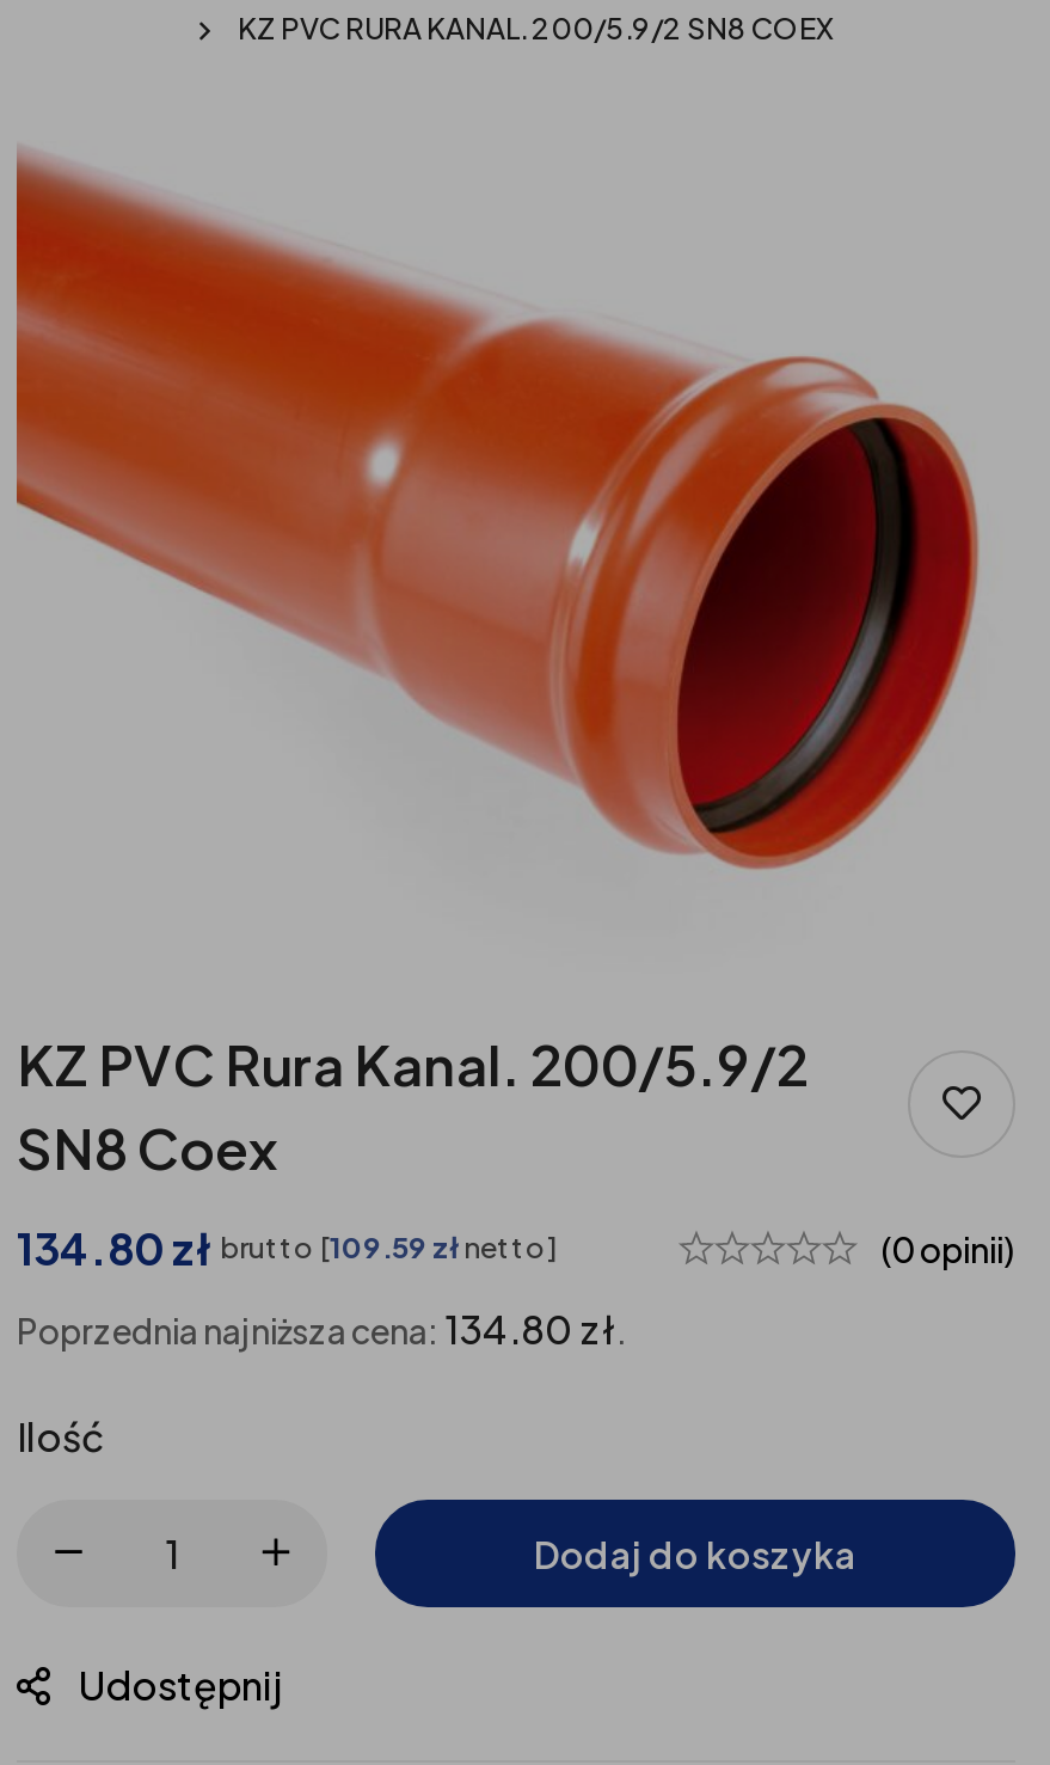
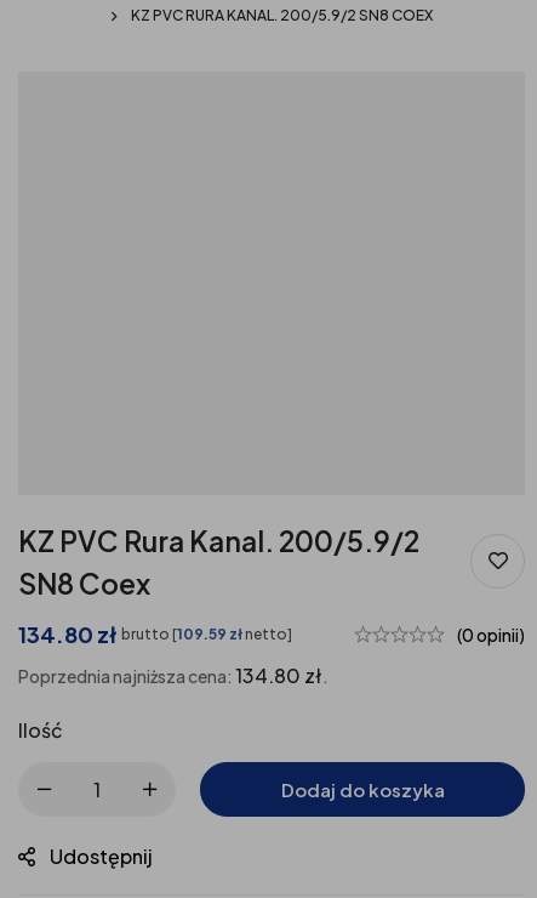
[14,152,980,871] [image] -> none

